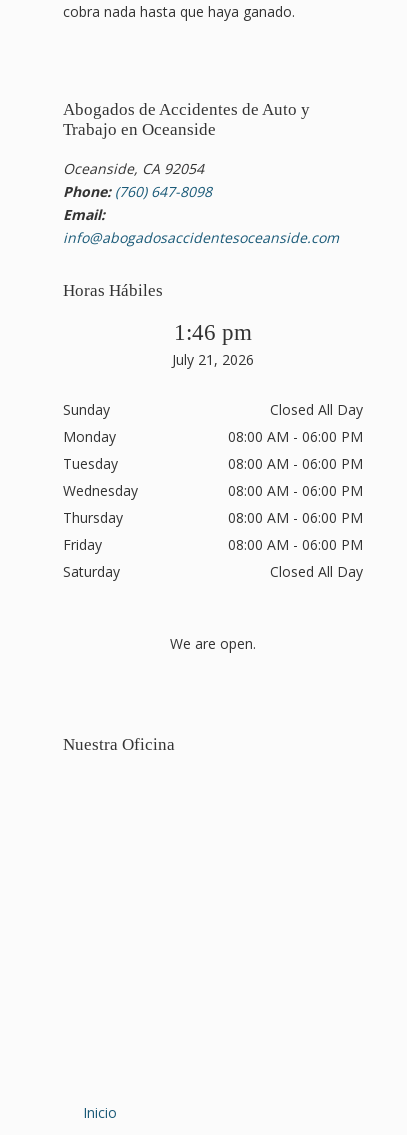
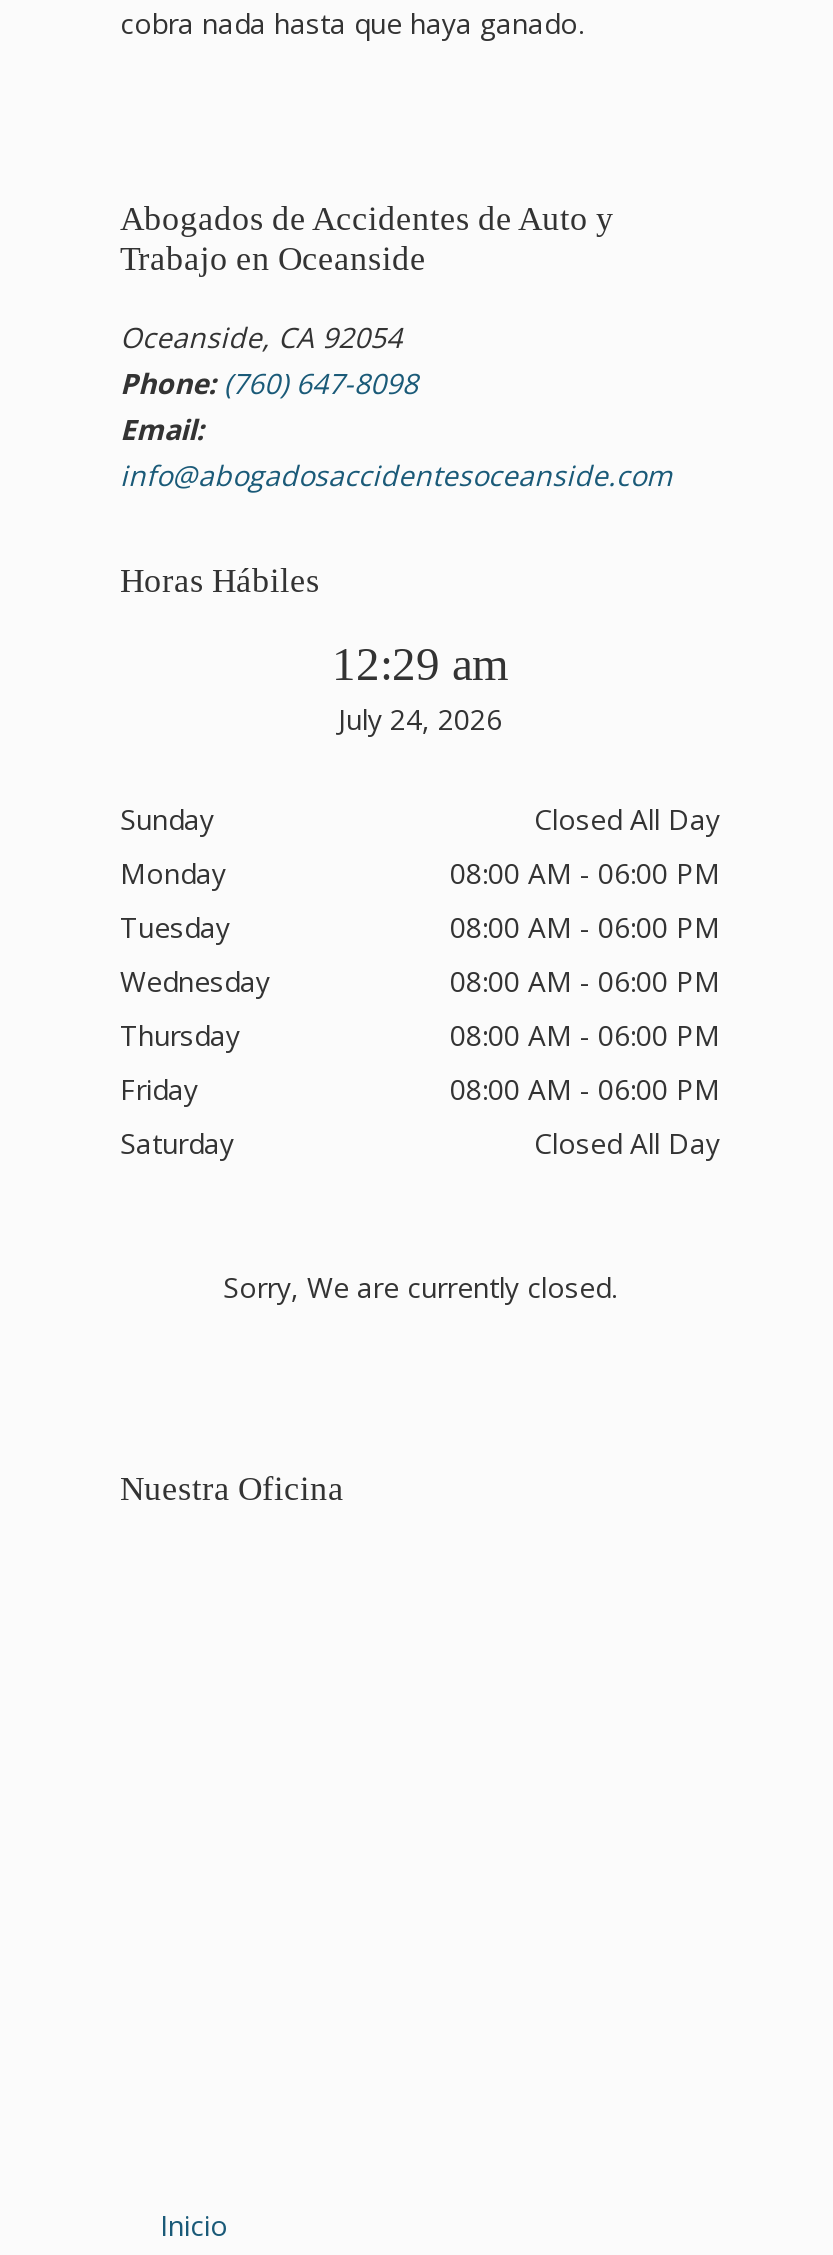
[172,319,254,369] 1:46 pm | July 21, 2026 -> [332,638,508,738] 12:29 am | July 24, 2026
[170,634,256,653] We are open. -> [223,1267,617,1305] Sorry, We are currently closed.

